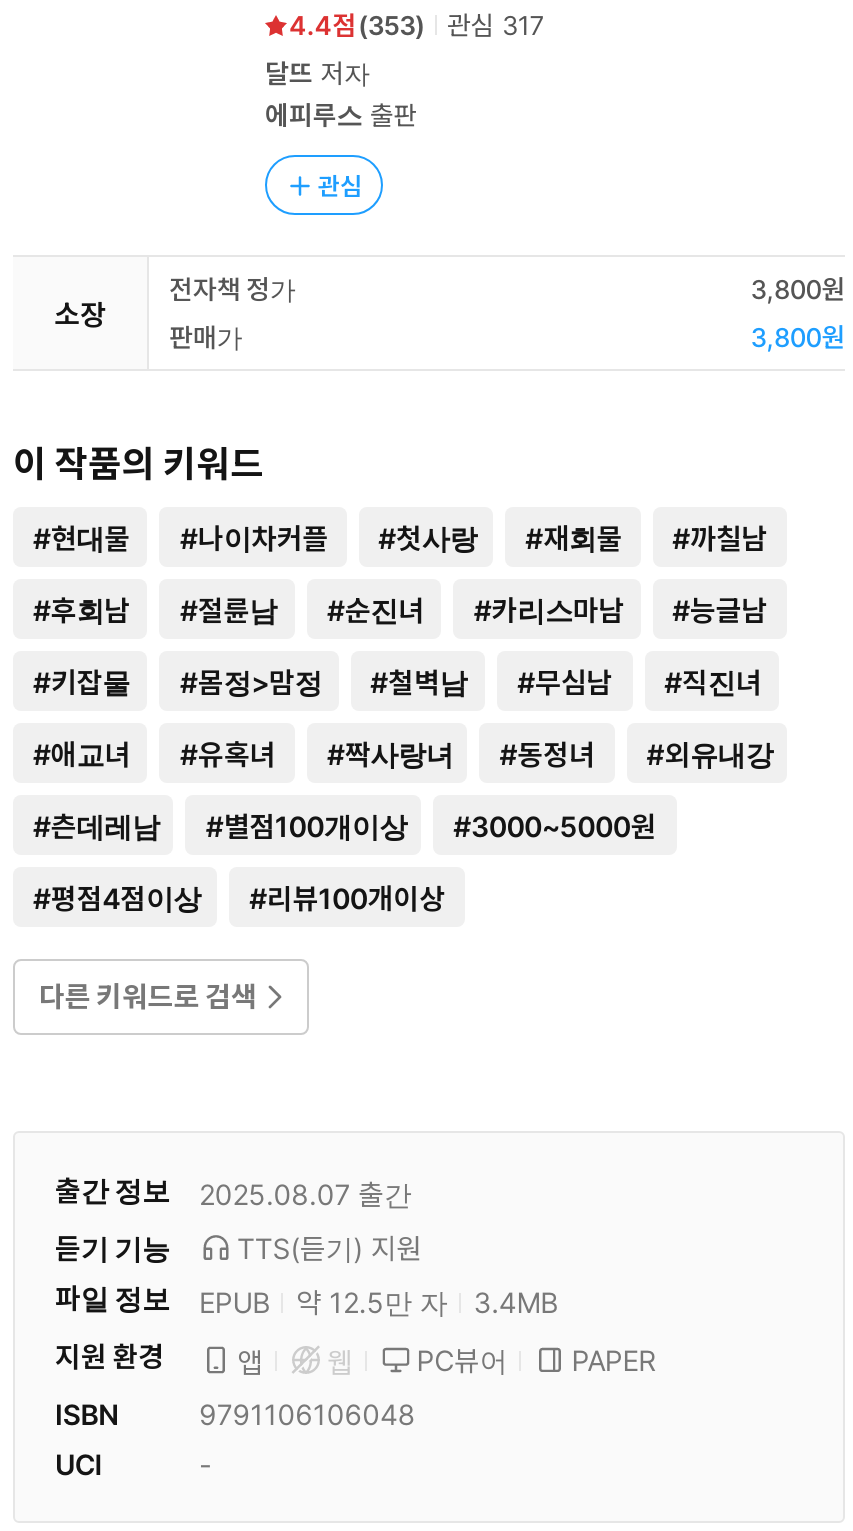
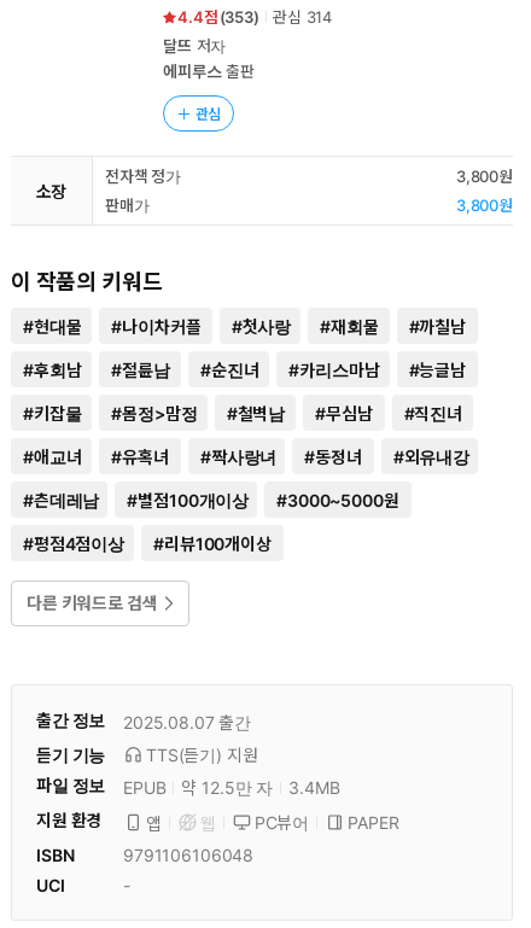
[289,9,543,41] 4.4 (353) 관심 317 -> [177,7,332,27] 4.4 (353) 관심 314

